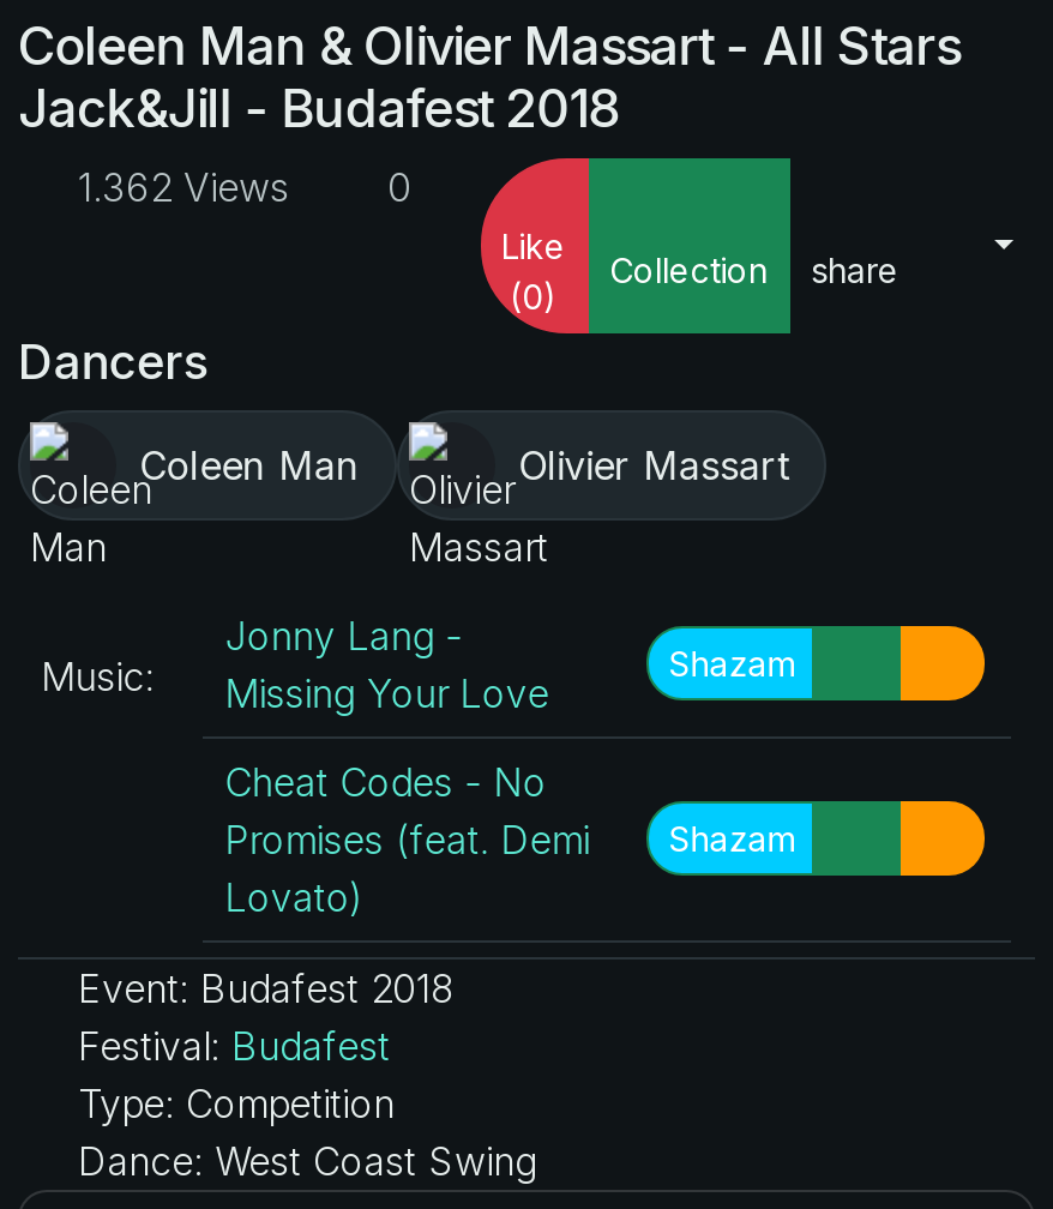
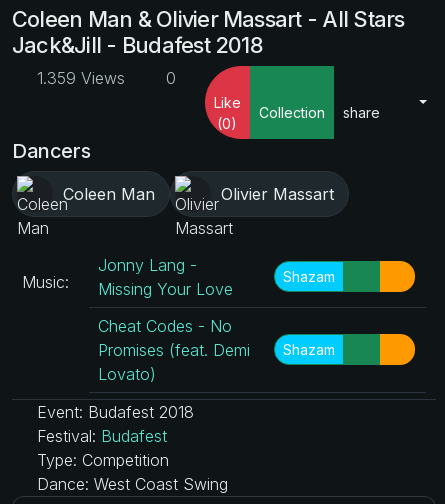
[66,162,289,210] 1.362 Views -> [32,67,125,87] 1.359 Views

